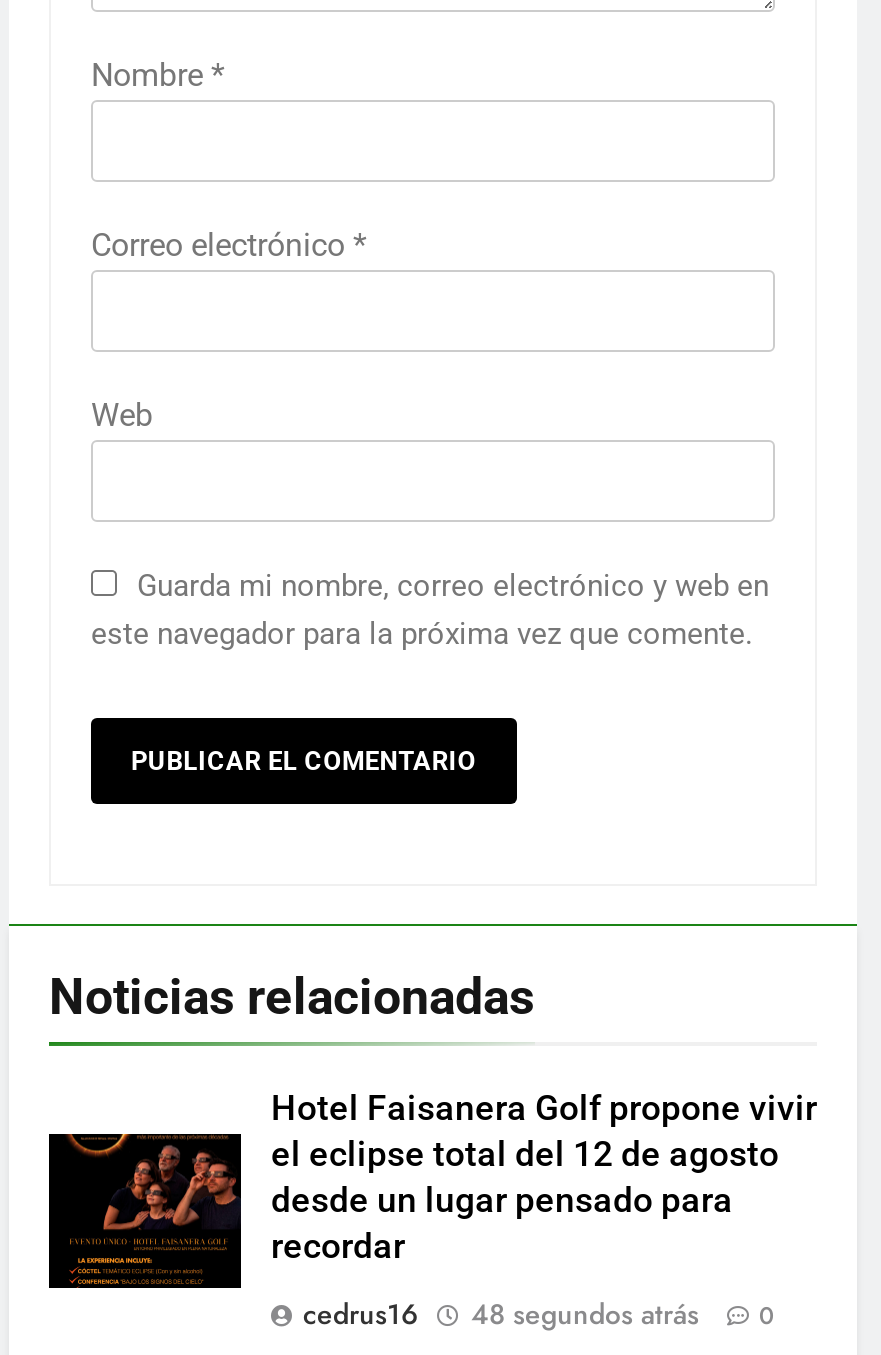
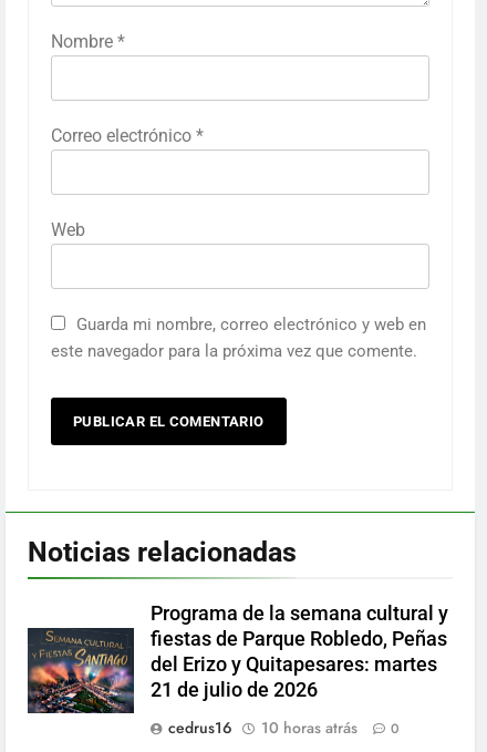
[49,1088,817,1288] [image] | Hotel Faisanera Golf propone vivir | el eclipse total del 12 de agosto | desde un lugar pensado para | recordar -> [28,602,448,714] [image] | Programa de la semana cultural y | fiestas de Parque Robledo, Peñas | del Erizo y Quitapesares: martes | 21 de julio de 2026
[471,1294,699,1334] 48 segundos atrás -> [261,716,358,739] 10 horas atrás

